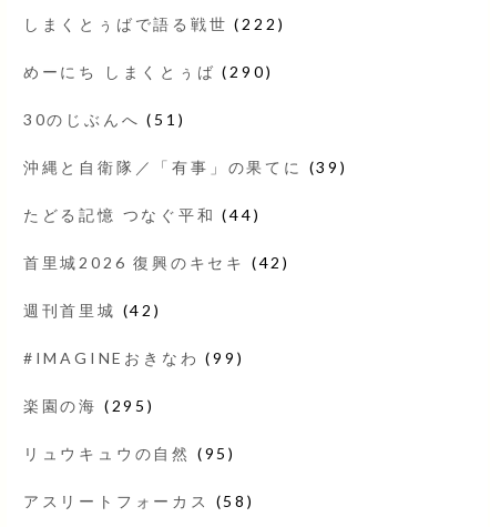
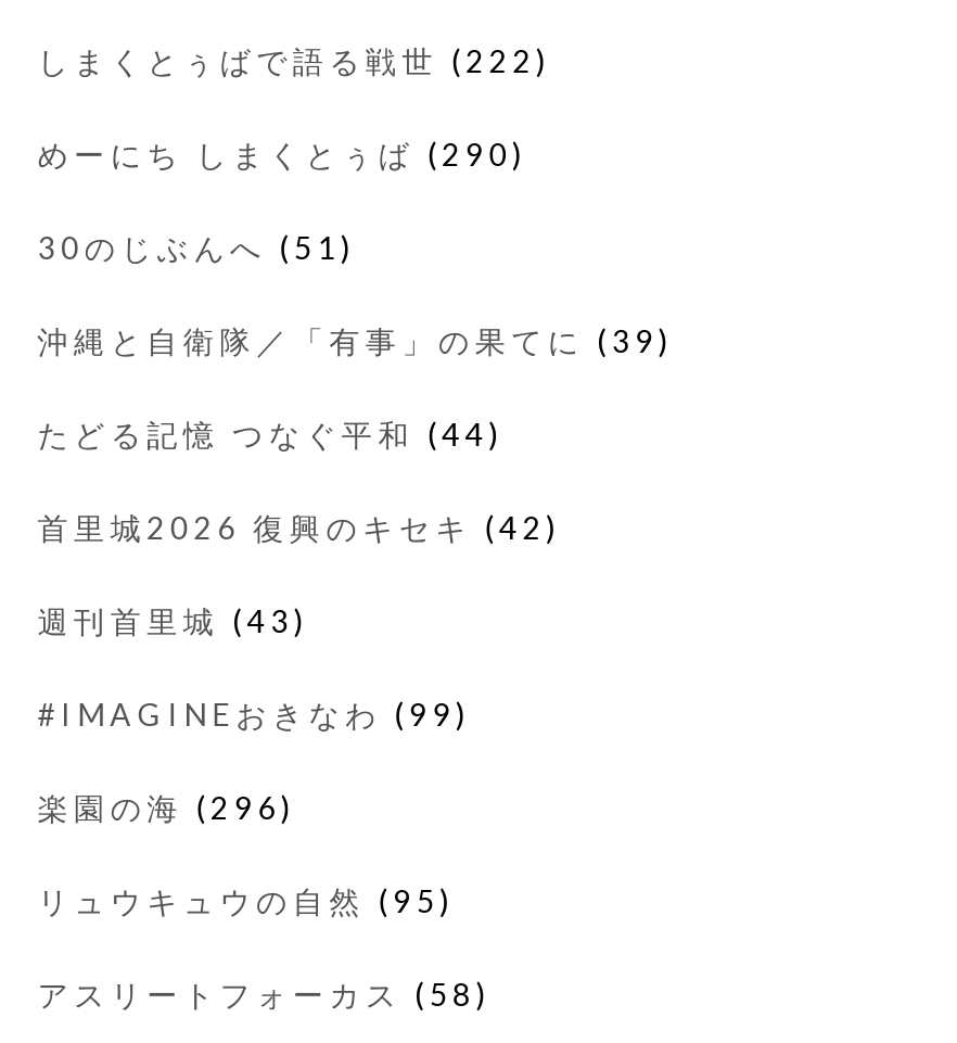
[23,301,162,319] 週刊首里城(42) -> [37,602,309,639] 週刊首里城(43)
[23,396,155,415] 楽園の海(295) -> [37,789,296,826] 楽園の海(296)

